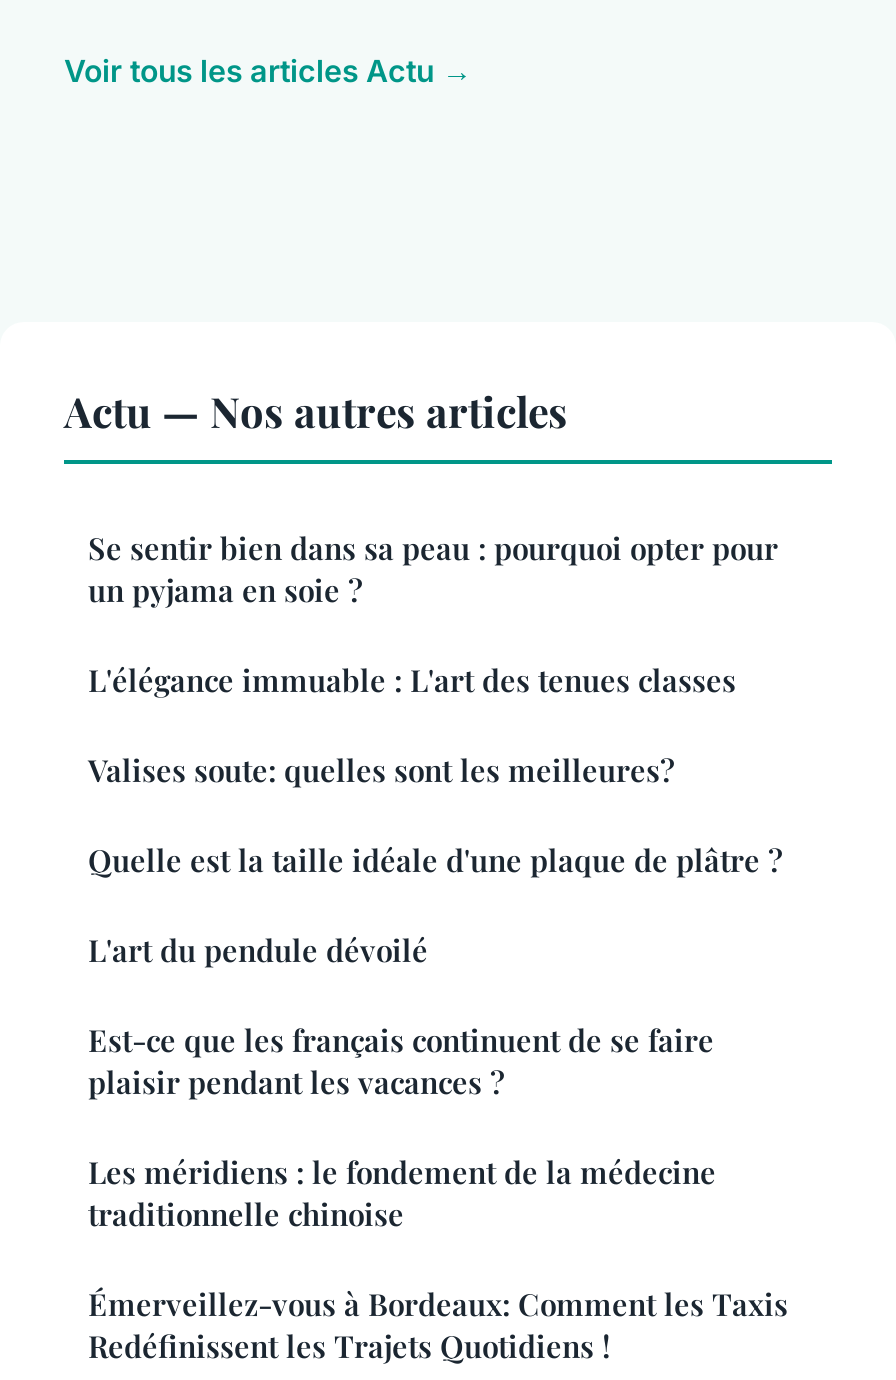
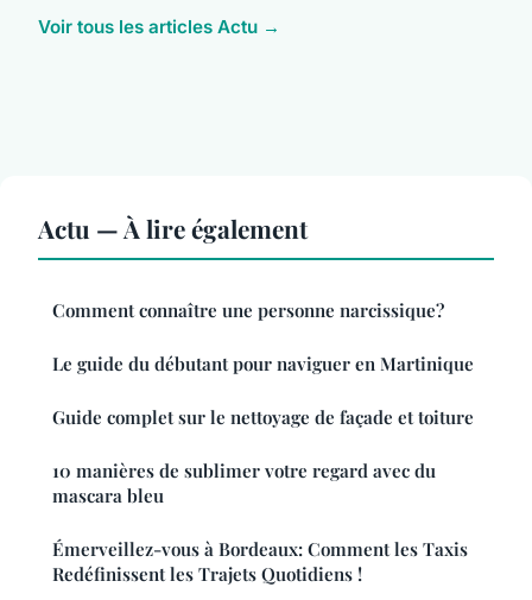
[64,381,782,1233] Actu — Nos autres articles | Se sentir bien dans sa peau : pourquoi opter pour | un pyjama en soie ? | L'élégance immuable : L'art des tenues classes | Valises soute: quelles sont les meilleures? | Quelle est la taille idéale d'une plaque de plâtre ? | L'art du pendule dévoilé | Est-ce que les français continuent de se faire | plaisir pendant les vacances ? | Les méridiens : le fondement de la médecine | traditionnelle chinoise -> [38,211,474,507] Actu — À lire également | Comment connaître une personne narcissique? | Le guide du débutant pour naviguer en Martinique | Guide complet sur le nettoyage de façade et toiture | 10 manières de sublimer votre regard avec du | mascara bleu

